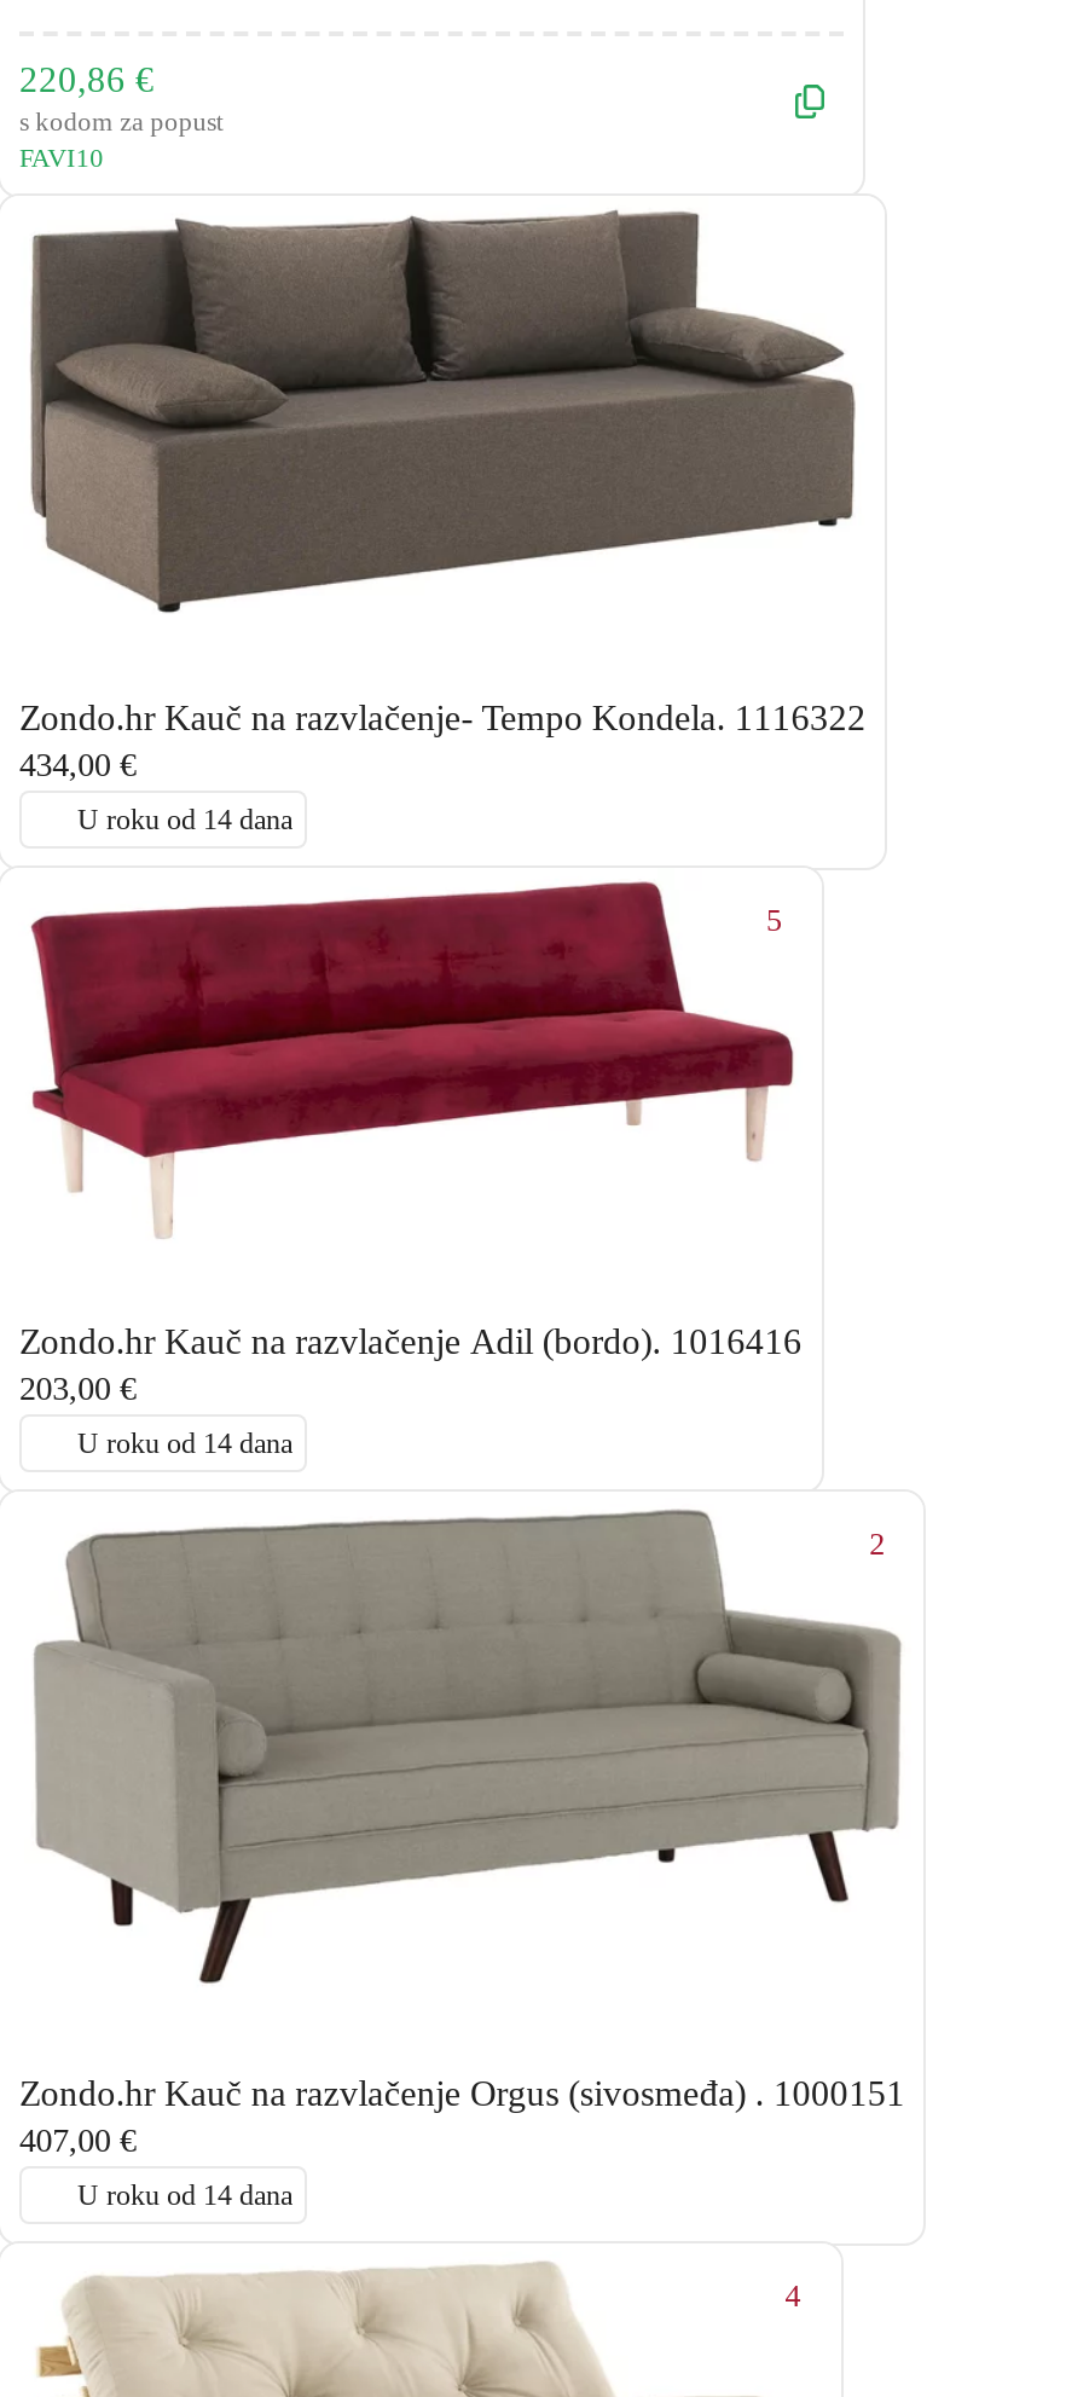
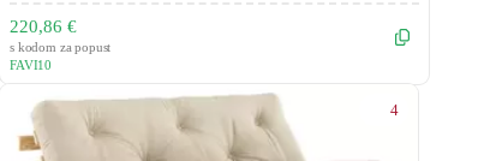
[19,209,866,939] [image] | Zondo.hr Kauč na razvlačenje- Tempo Kondela. 1116322 | 434,00 € | U roku od 14 dana | 5 -> none
[19,879,886,1563] [image] | Zondo.hr Kauč na razvlačenje Adil (bordo). 1016416 | 203,00 € | U roku od 14 dana | 2 -> none
[19,1507,905,2212] [image] | Zondo.hr Kauč na razvlačenje Orgus (sivosmeđa) . 1000151 | 407,00 € | U roku od 14 dana -> none

